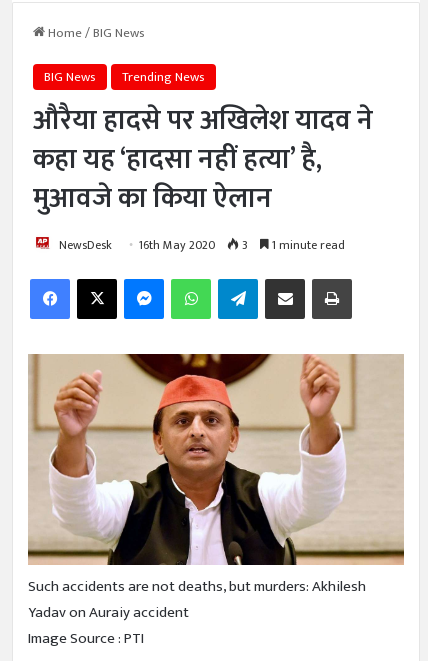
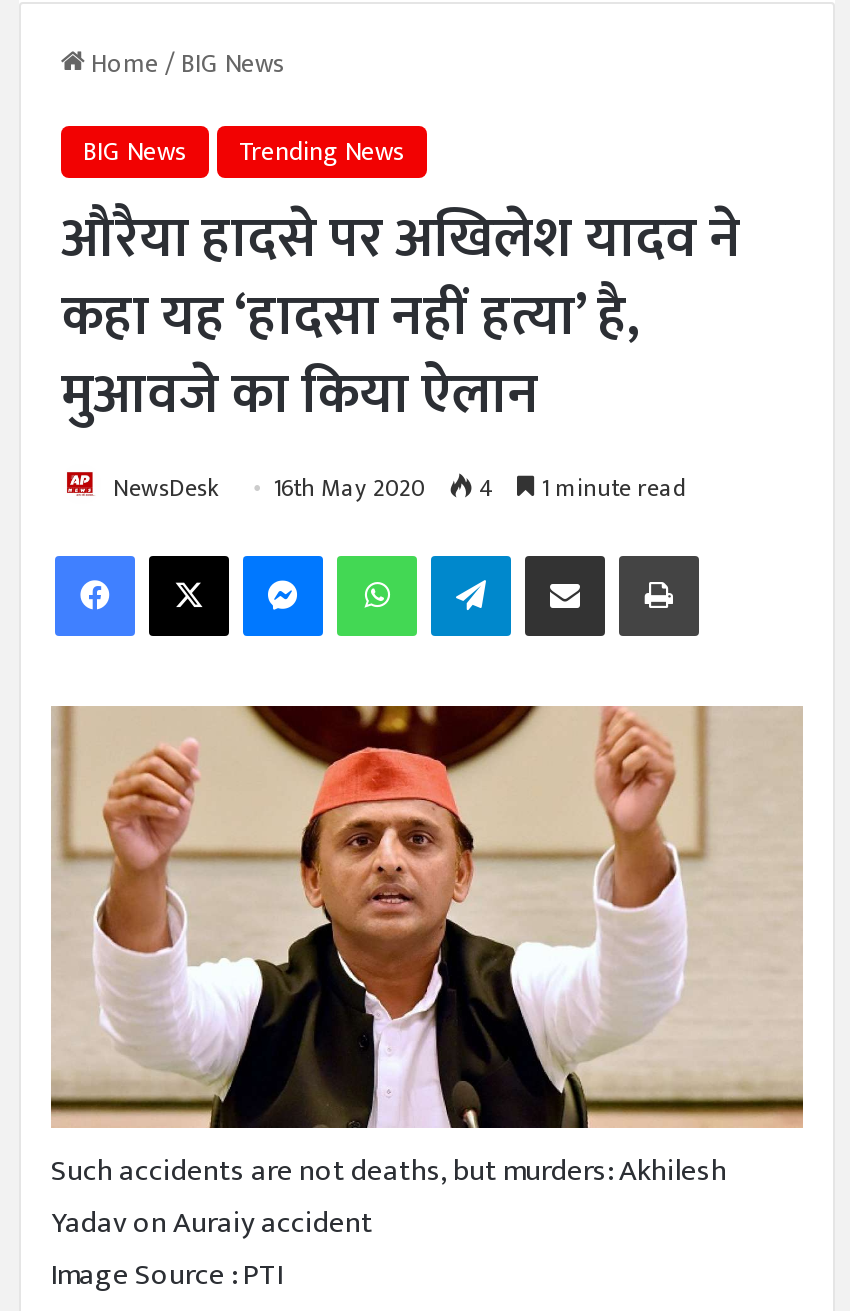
[59,235,345,255] NewsDesk 16th May 2020 3 1 minute read -> [113,467,687,507] NewsDesk 16th May 2020 4 1 minute read

